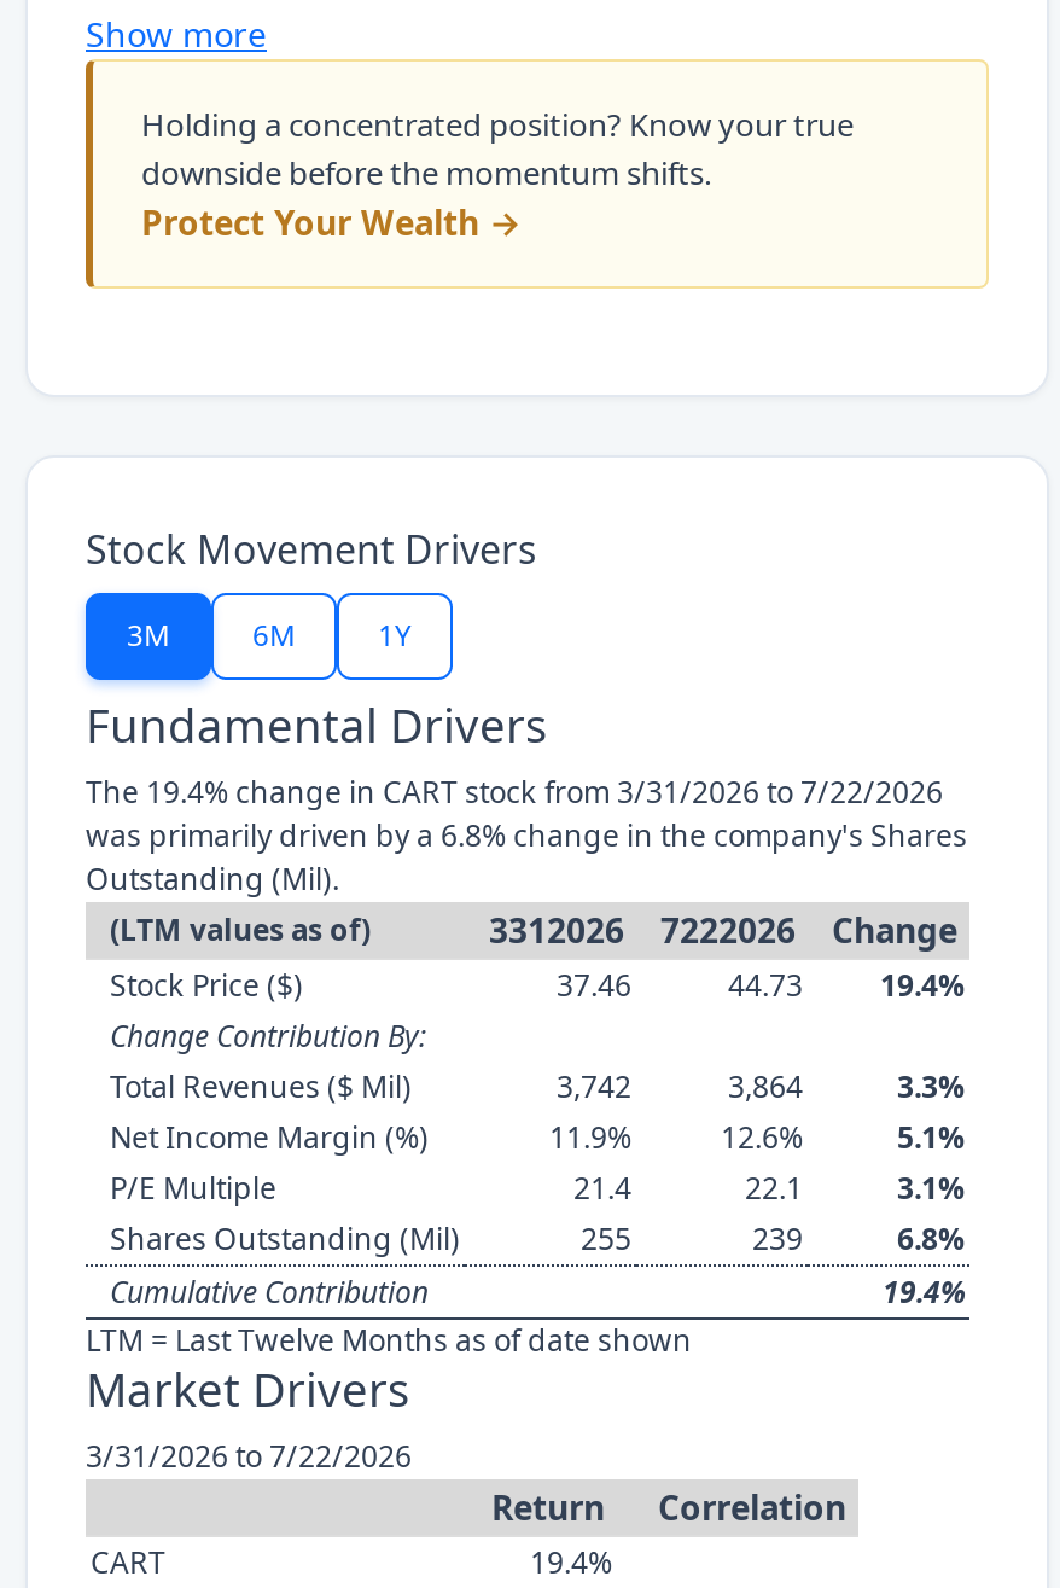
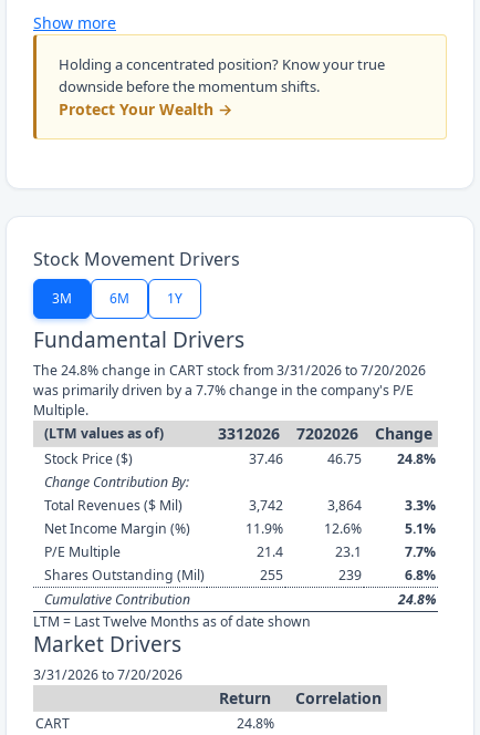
[86,772,967,900] The 19.4% change in CART stock from 3/31/2026 to 7/22/2026 | was primarily driven by a 6.8% change in the company's Shares | Outstanding (Mil). -> [33,361,426,420] The 24.8% change in CART stock from 3/31/2026 to 7/20/2026 | was primarily driven by a 7.7% change in the company's P/E | Multiple.
[489,907,957,953] 3312026 7222026 Change -> [218,423,432,444] 3312026 7202026 Change
[728,965,803,1006] 44.73 -> [327,449,362,468] 46.75
[880,965,965,1006] 19.4% -> [397,449,436,468] 24.8%
[745,1168,803,1209] 22.1 -> [335,542,362,561] 23.1
[897,1168,965,1209] 3.1% -> [405,542,436,561] 7.7%
[883,1272,965,1313] 19.4% -> [398,590,436,609] 24.8%
[86,1436,412,1477] 3/31/2026 to 7/22/2026 -> [33,665,182,684] 3/31/2026 to 7/20/2026
[530,1542,612,1583] 19.4% -> [237,714,274,733] 24.8%

